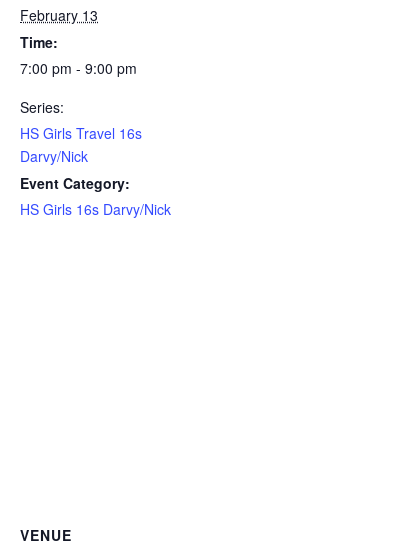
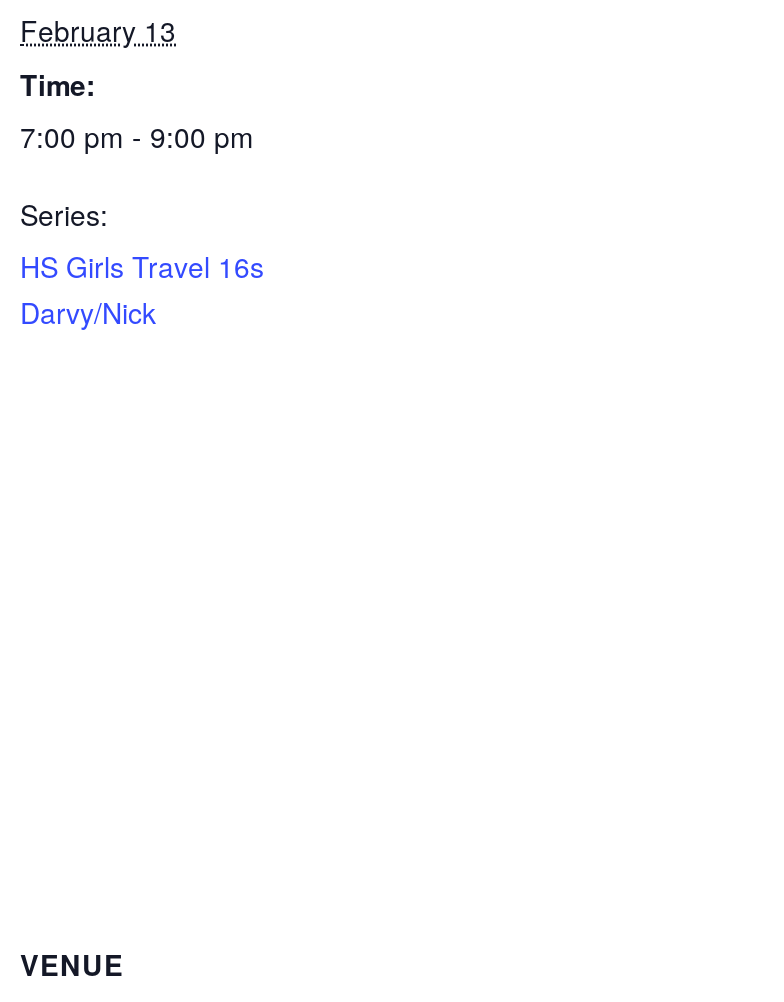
[20,173,171,219] Event Category: | HS Girls 16s Darvy/Nick -> none

